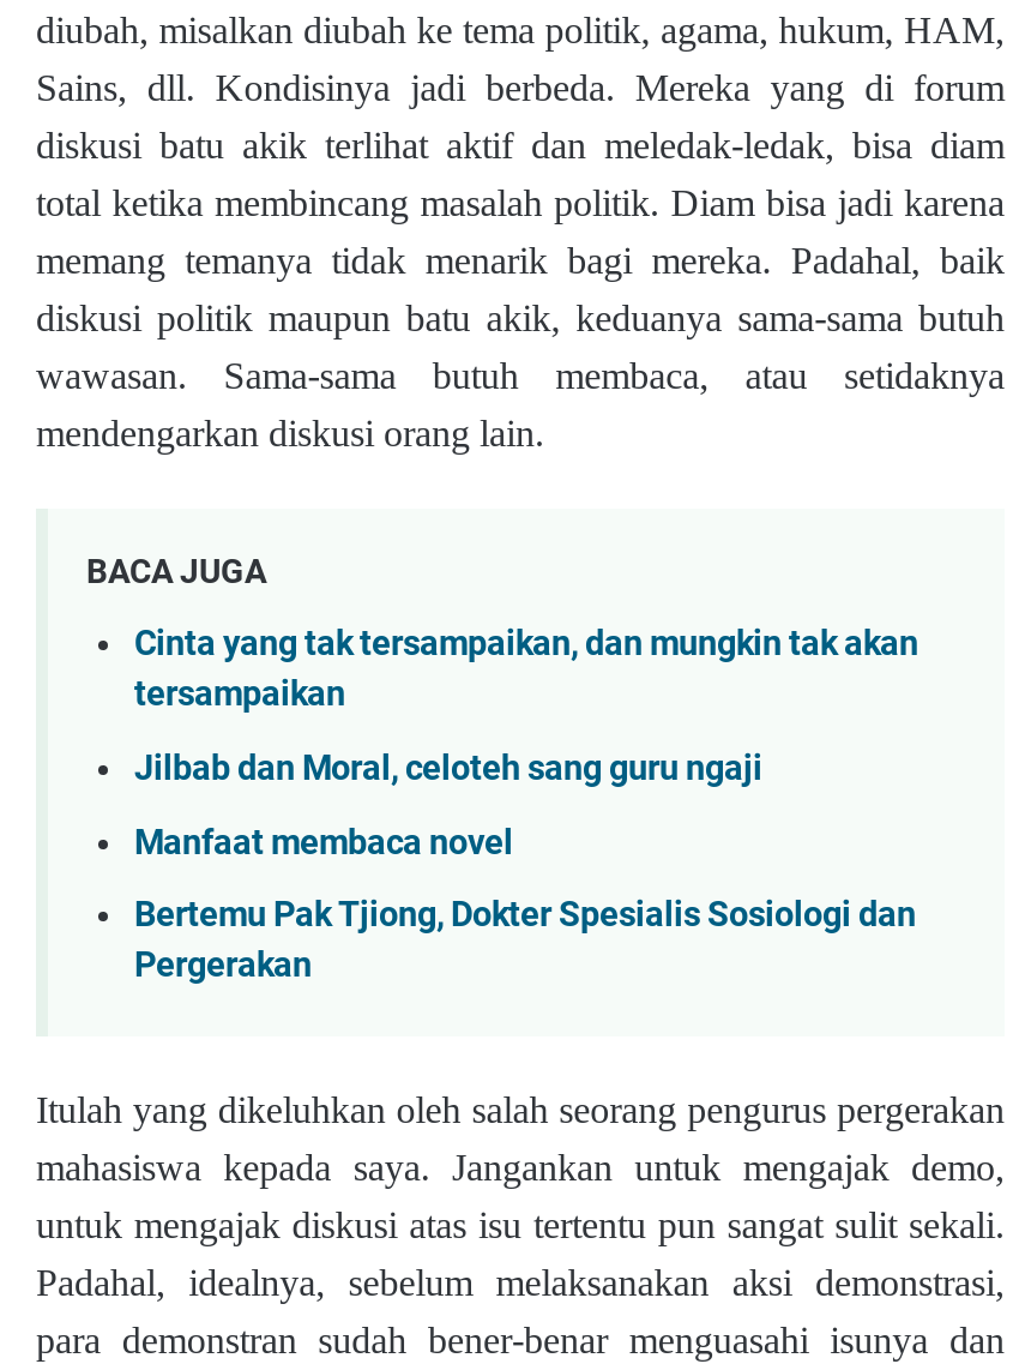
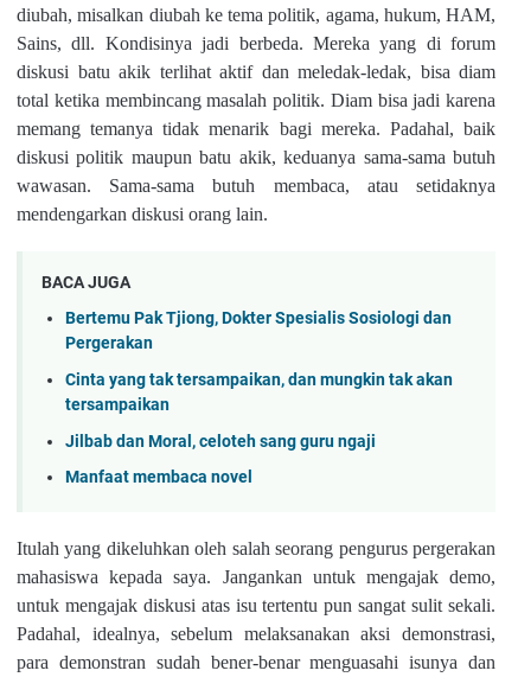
moved [134,625,918,863] -> [65,370,453,487]: Cinta yang tak tersampaikan, dan mungkin tak akan | tersampaikan | Jilbab dan Moral, celoteh sang guru ngaji | Manfaat membaca novel
moved [134,895,916,986] -> [65,309,452,354]: Bertemu Pak Tjiong, Dokter Spesialis Sosiologi dan | Pergerakan

